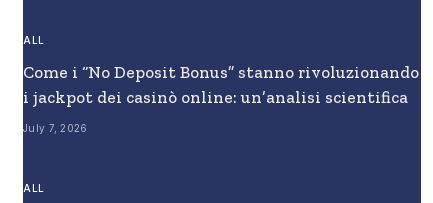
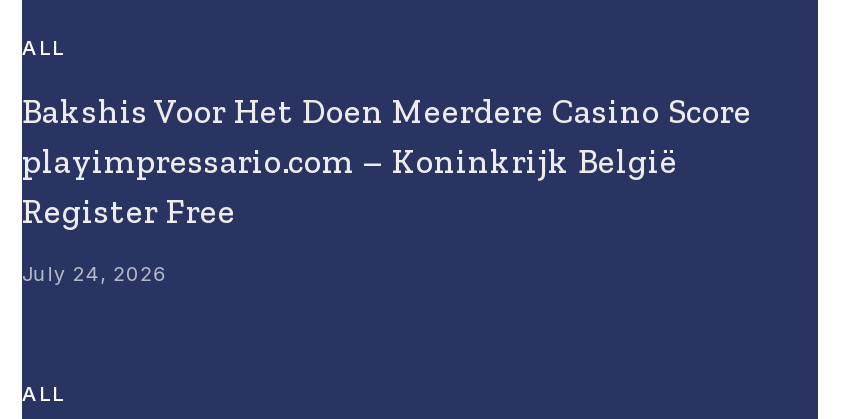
[23,62,419,107] Come i “No Deposit Bonus” stanno rivoluzionando | i jackpot dei casinò online: un’analisi scientifica -> [22,92,752,232] Bakshis Voor Het Doen Meerdere Casino Score | playimpressario.com – Koninkrijk België | Register Free
[23,122,88,134] July 7, 2026 -> [22,262,168,286] July 24, 2026

